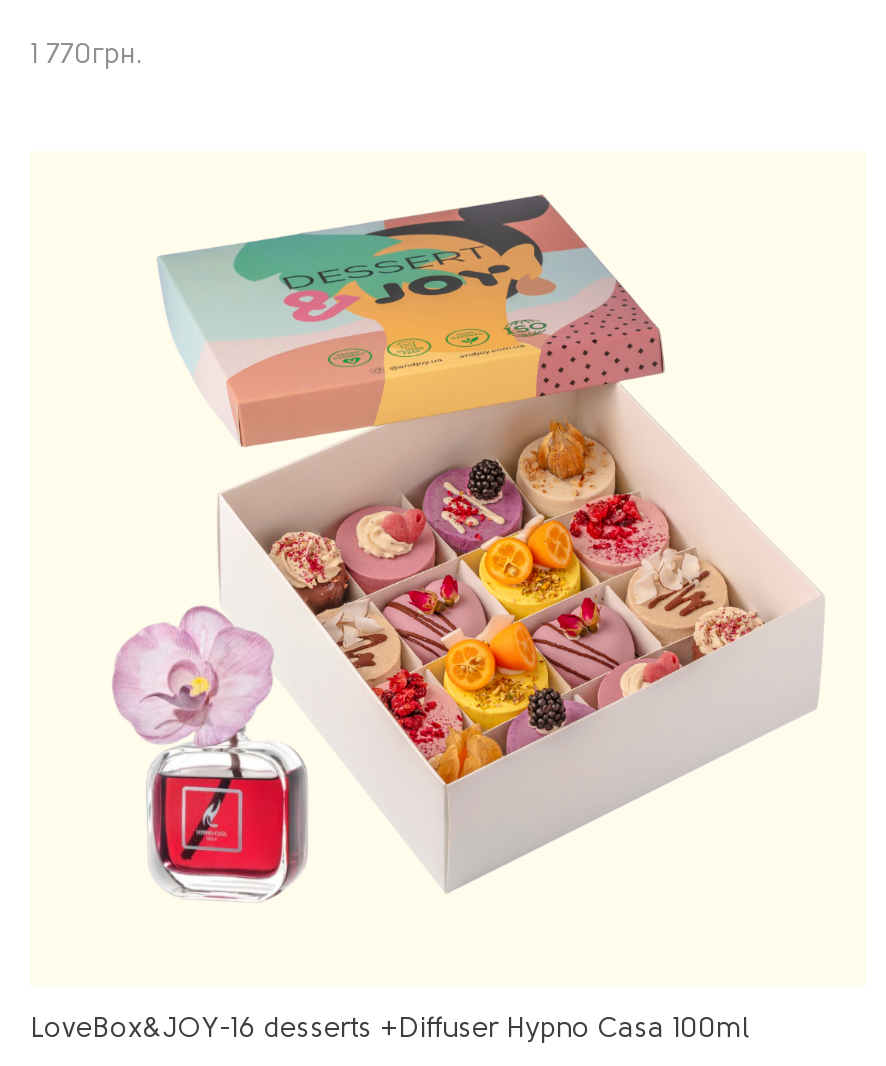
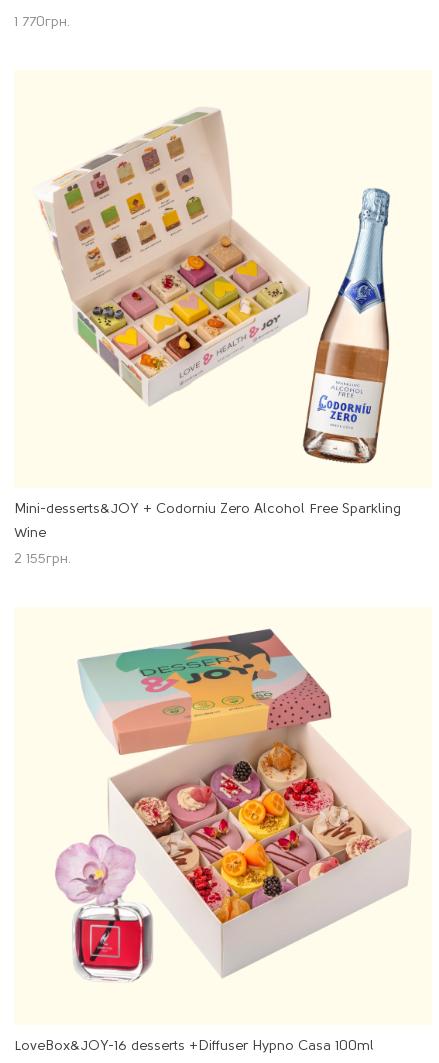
none -> [14,107,401,567] [image] | Mini-desserts&JOY + Codorniu Zero Alcohol Free Sparkling | Wine | 2 155грн.

